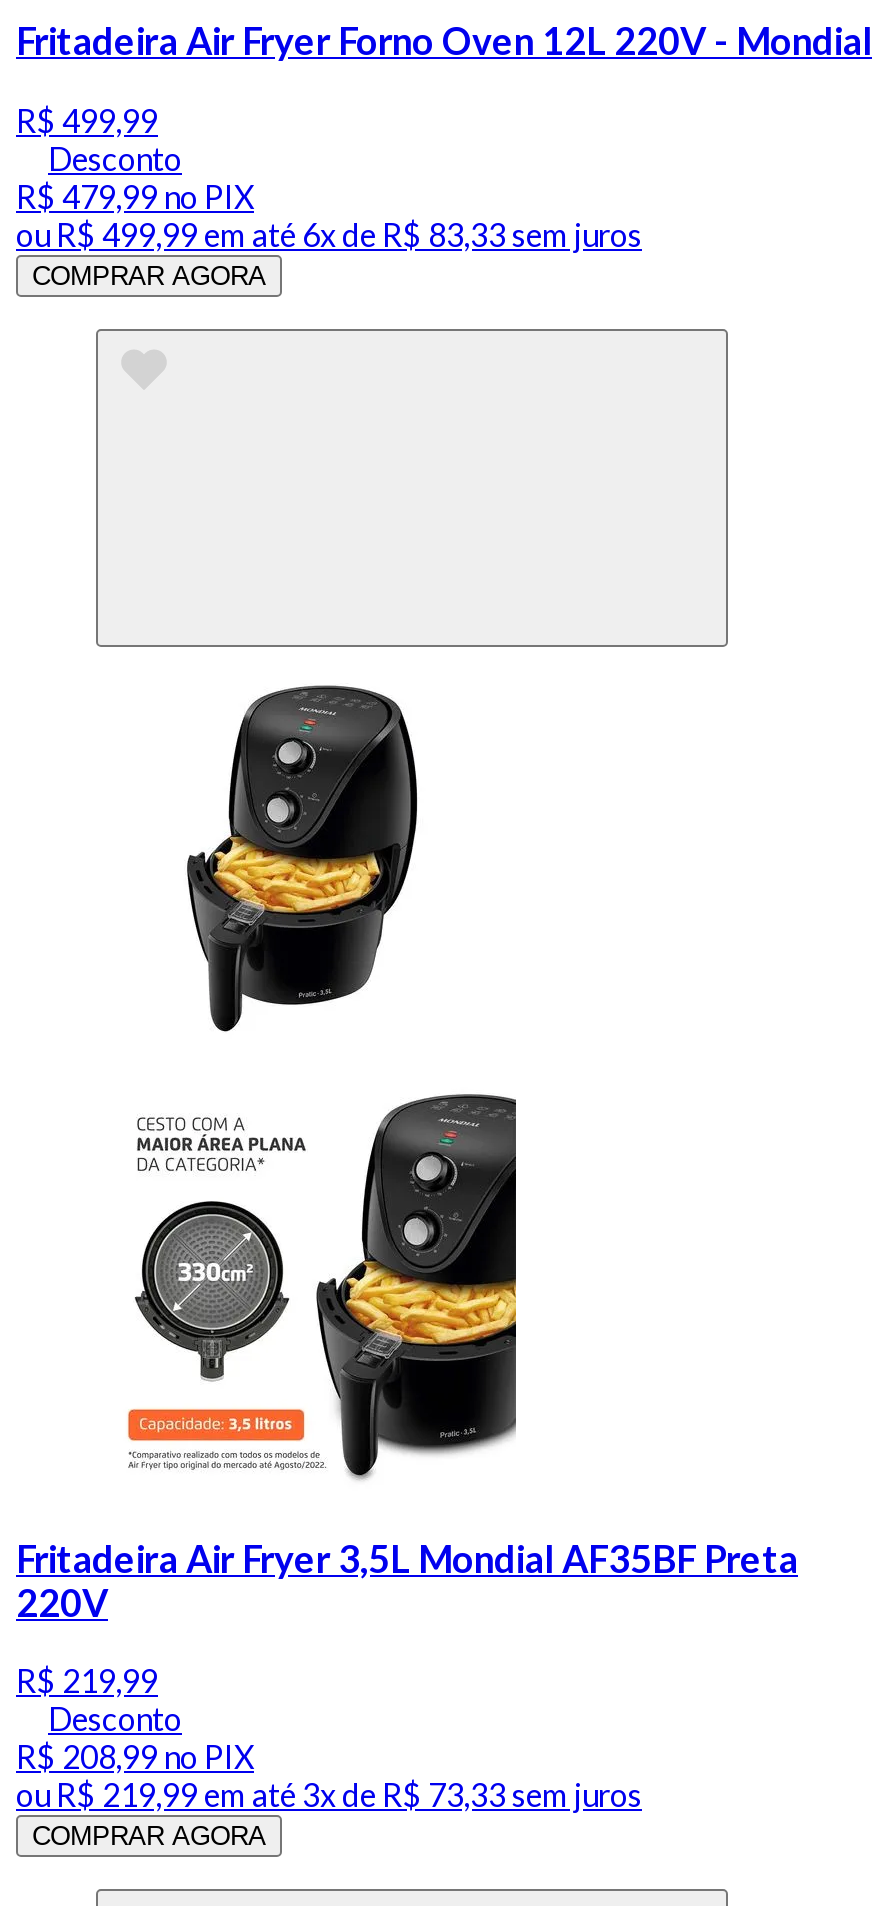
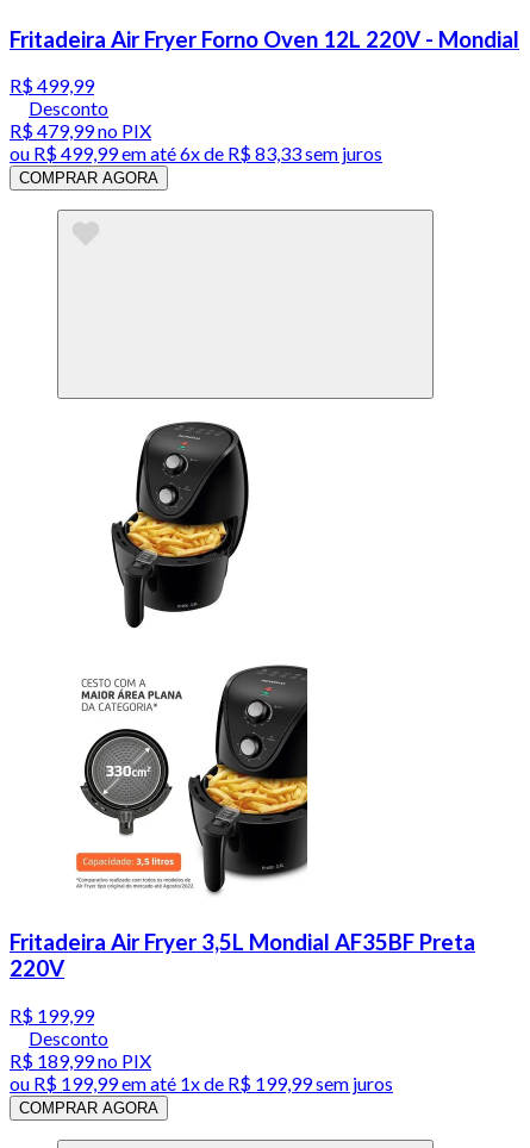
[16,1662,158,1700] R$ 219,99 -> [10,1004,94,1026] R$ 199,99
[16,1738,254,1776] R$ 208,99 no PIX -> [10,1049,151,1072] R$ 189,99 no PIX
[16,1776,642,1814] ou R$ 219,99 em até 3x de R$ 73,33 sem juros -> [10,1072,393,1094] ou R$ 199,99 em até 1x de R$ 199,99 sem juros

